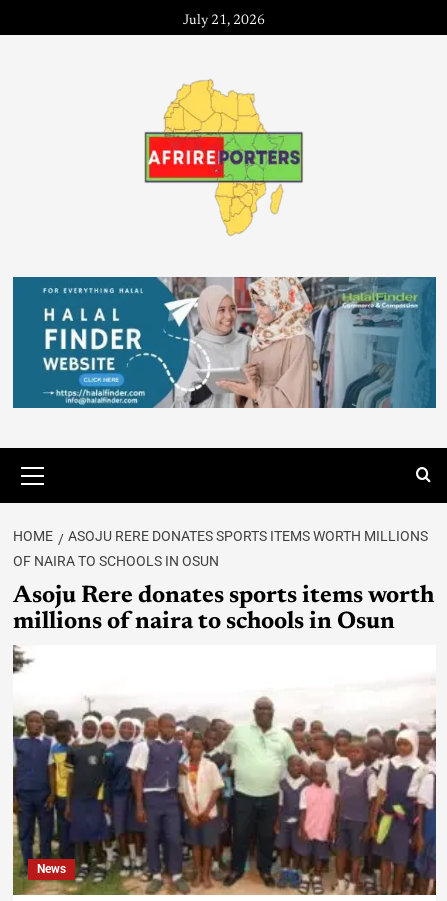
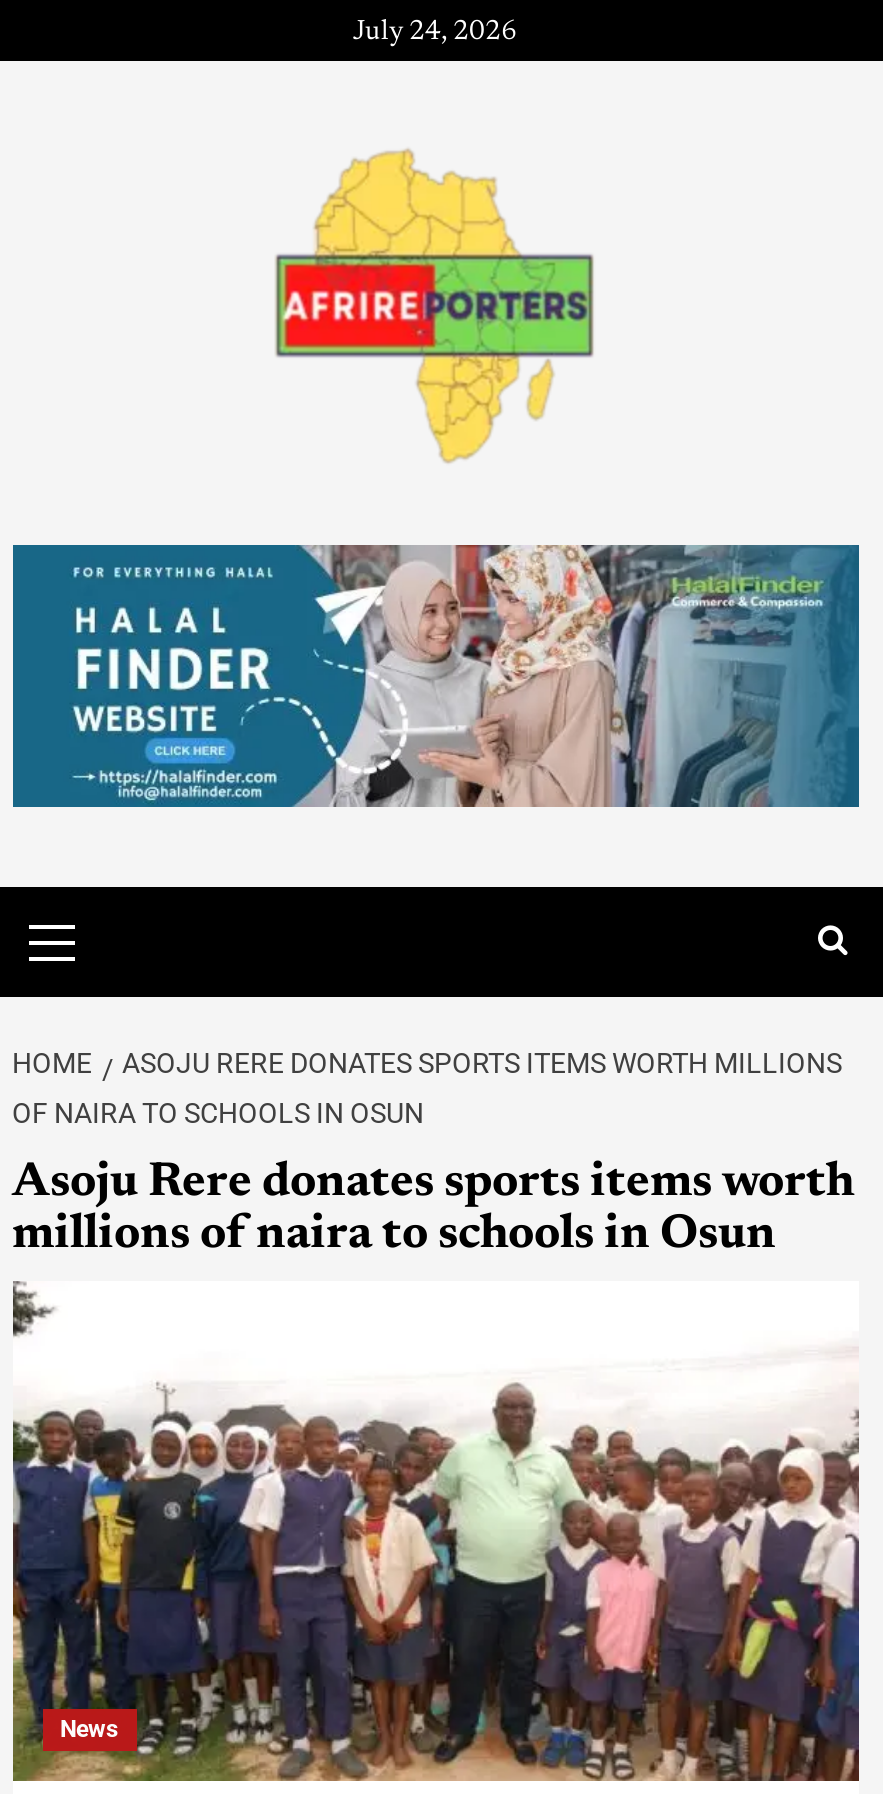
[183,14,265,28] July 21, 2026 -> [353,19,517,47] July 24, 2026

